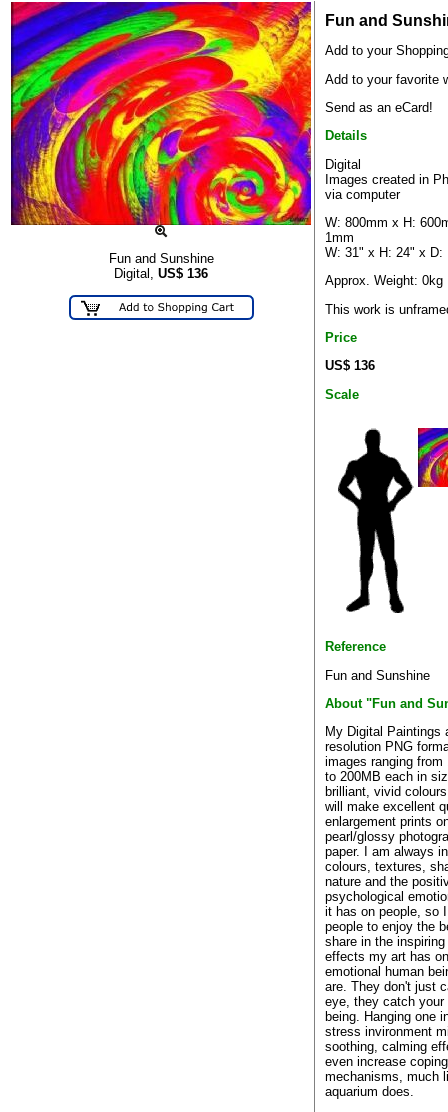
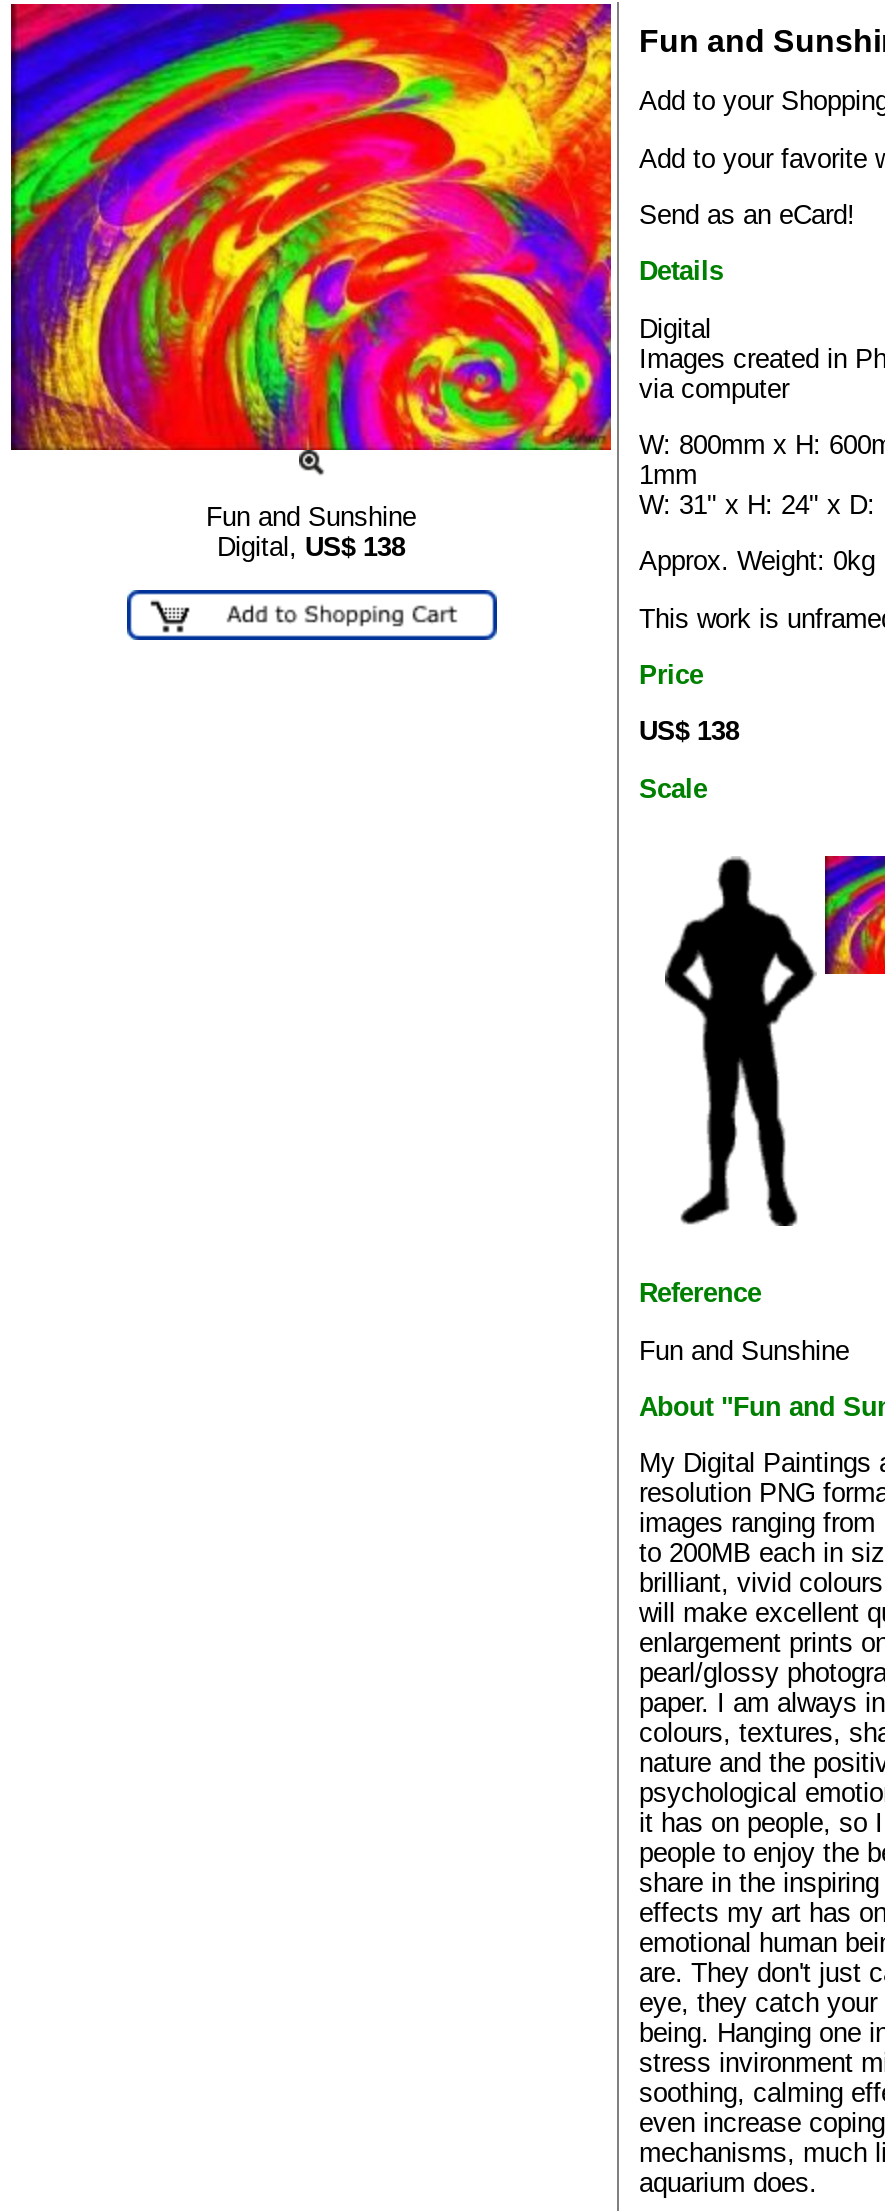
[114,266,208,281] Digital, US$136 -> [217,533,405,563] Digital, US$138
[325,358,375,373] US$ 136 -> [639,717,739,747] US$ 138

